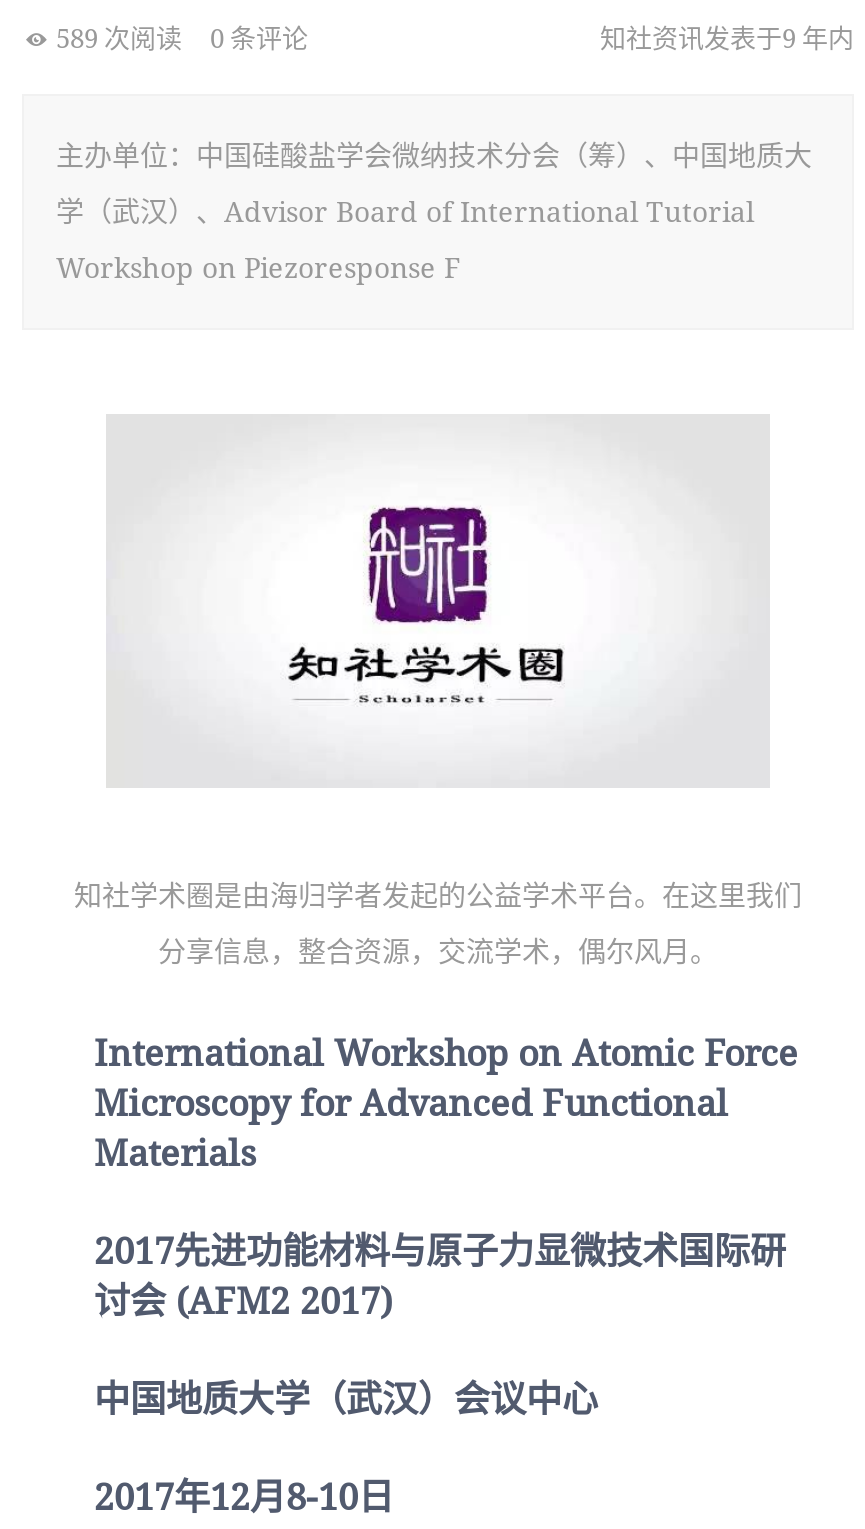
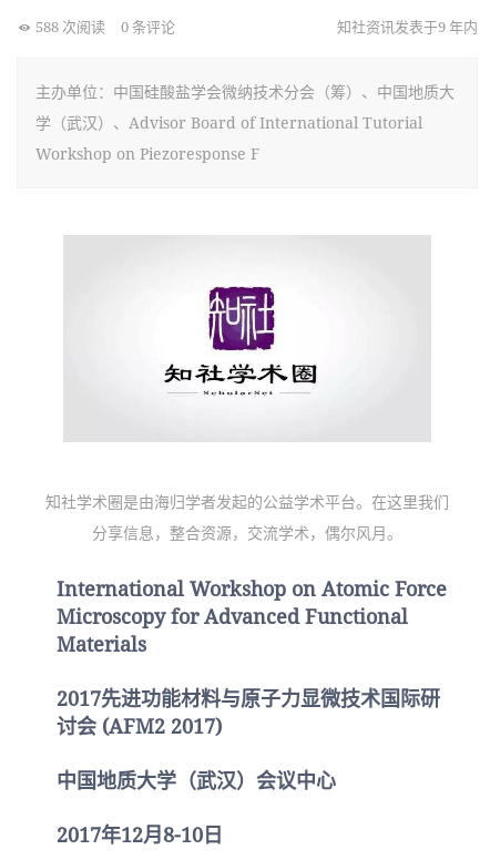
[50,20,308,56] 589 次阅读 0 条评论 -> [32,17,175,37] 588 次阅读 0 条评论

